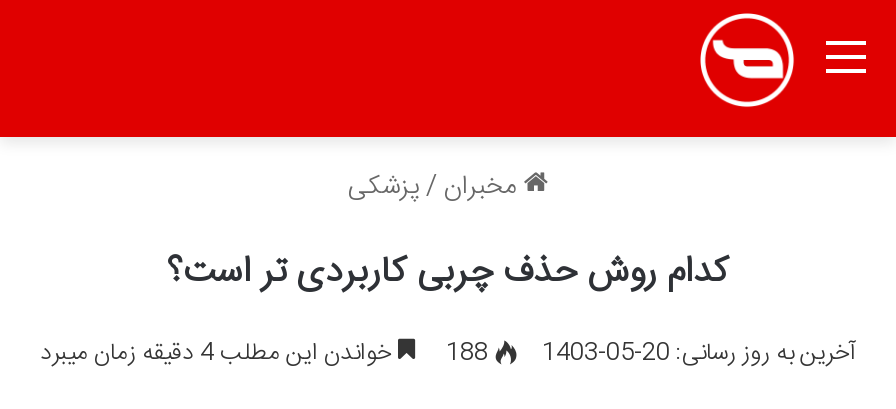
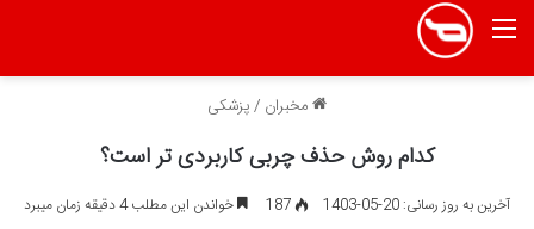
[446,333,488,373] 188 -> [266,193,291,217] 187

